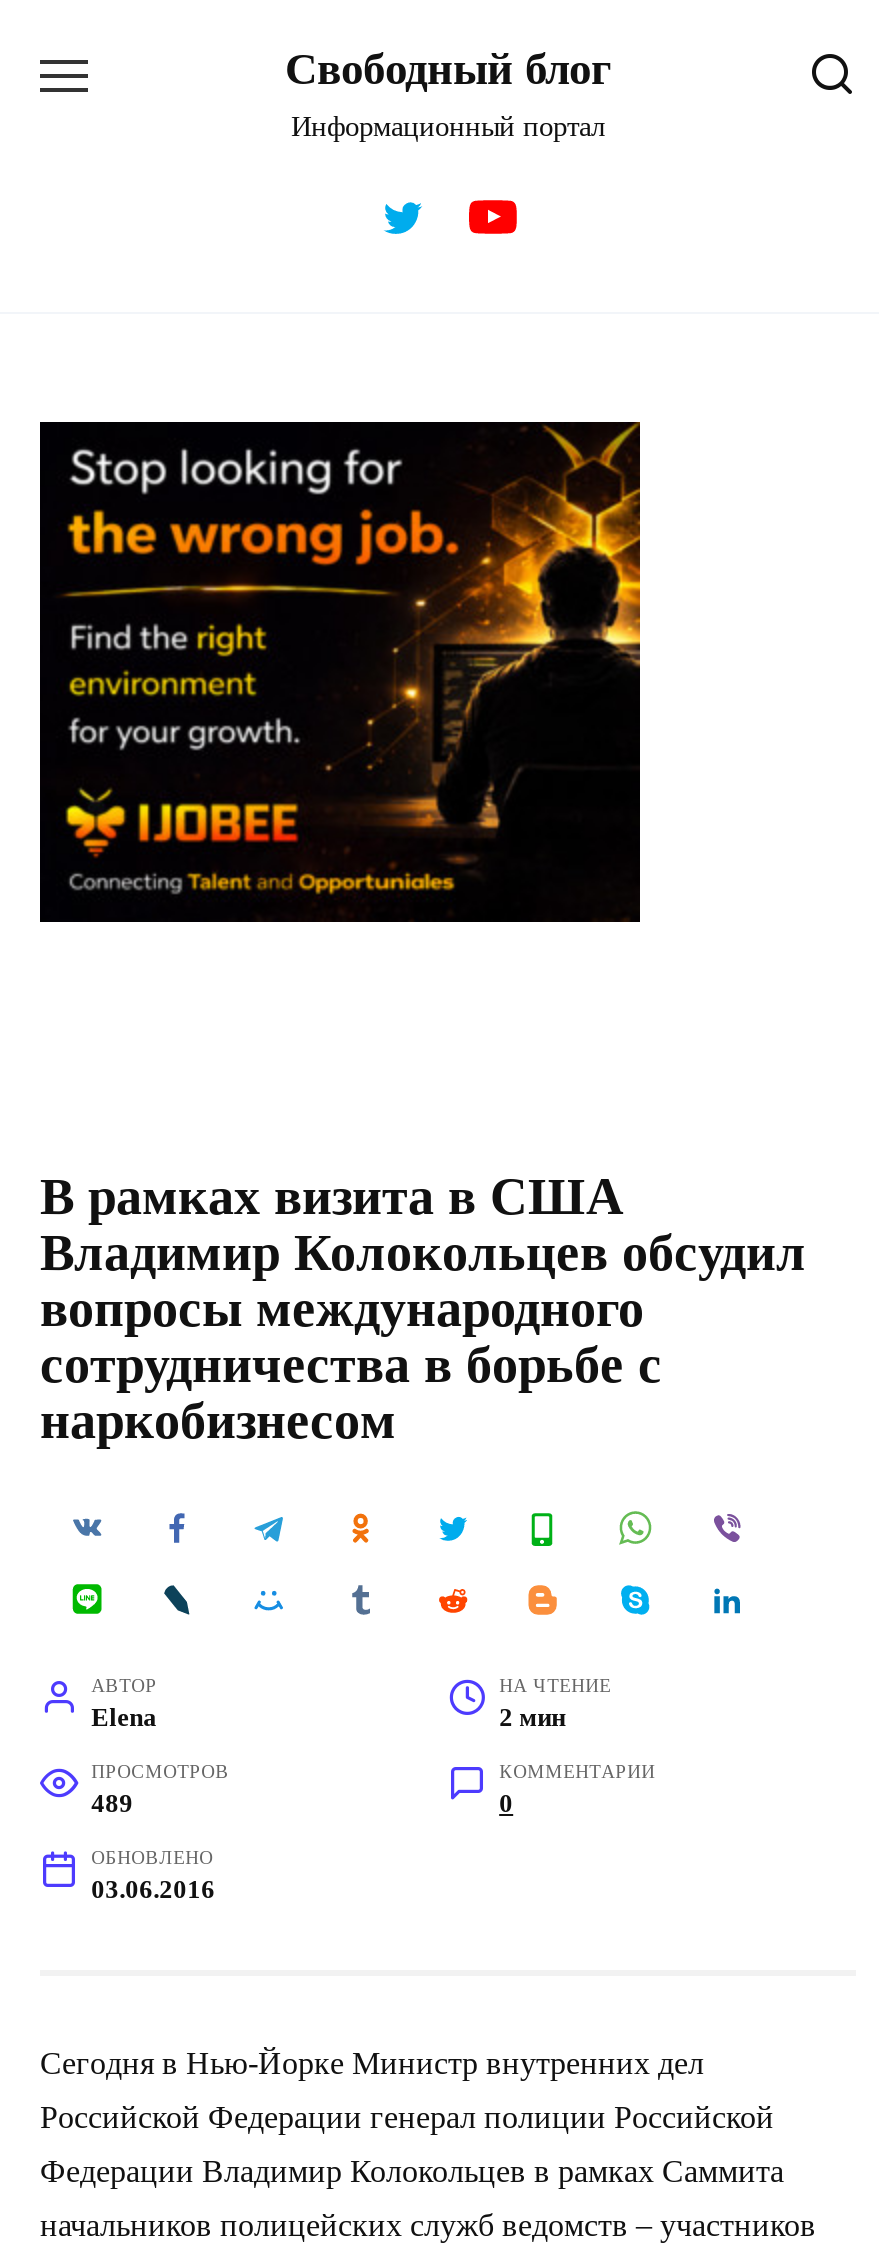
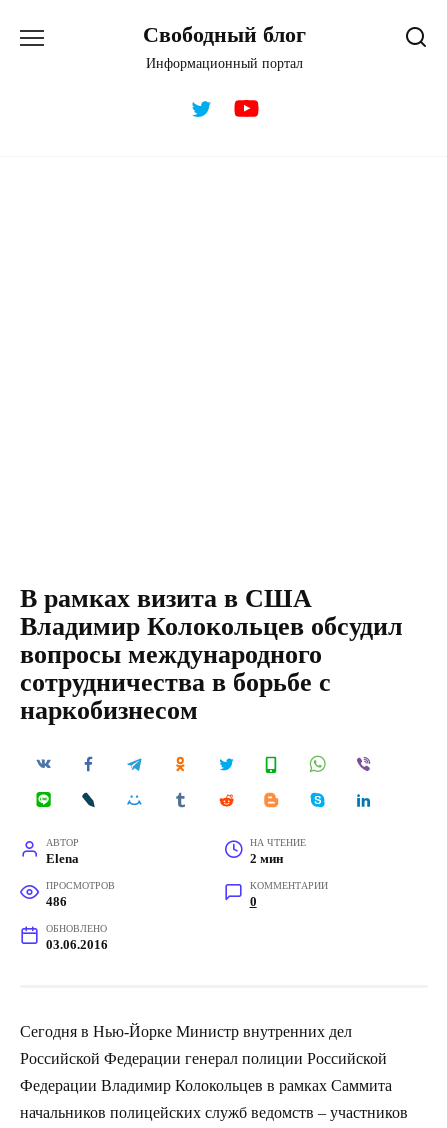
[38,420,642,924] [image] -> none
[91,1790,133,1818] 489 -> [46,895,67,909] 486

